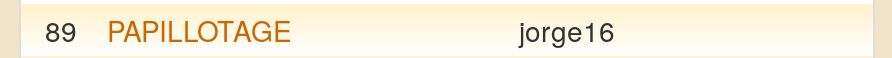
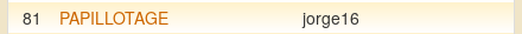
[45,10,291,50] 89 PAPILLOTAGE -> [23,6,168,29] 81 PAPILLOTAGE

